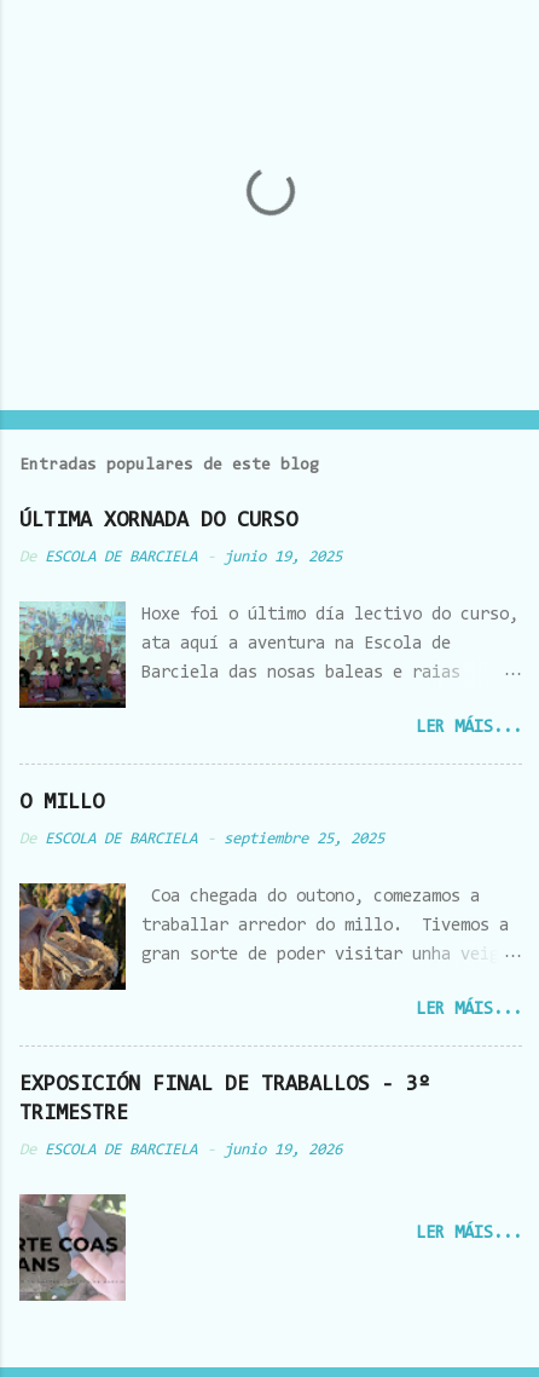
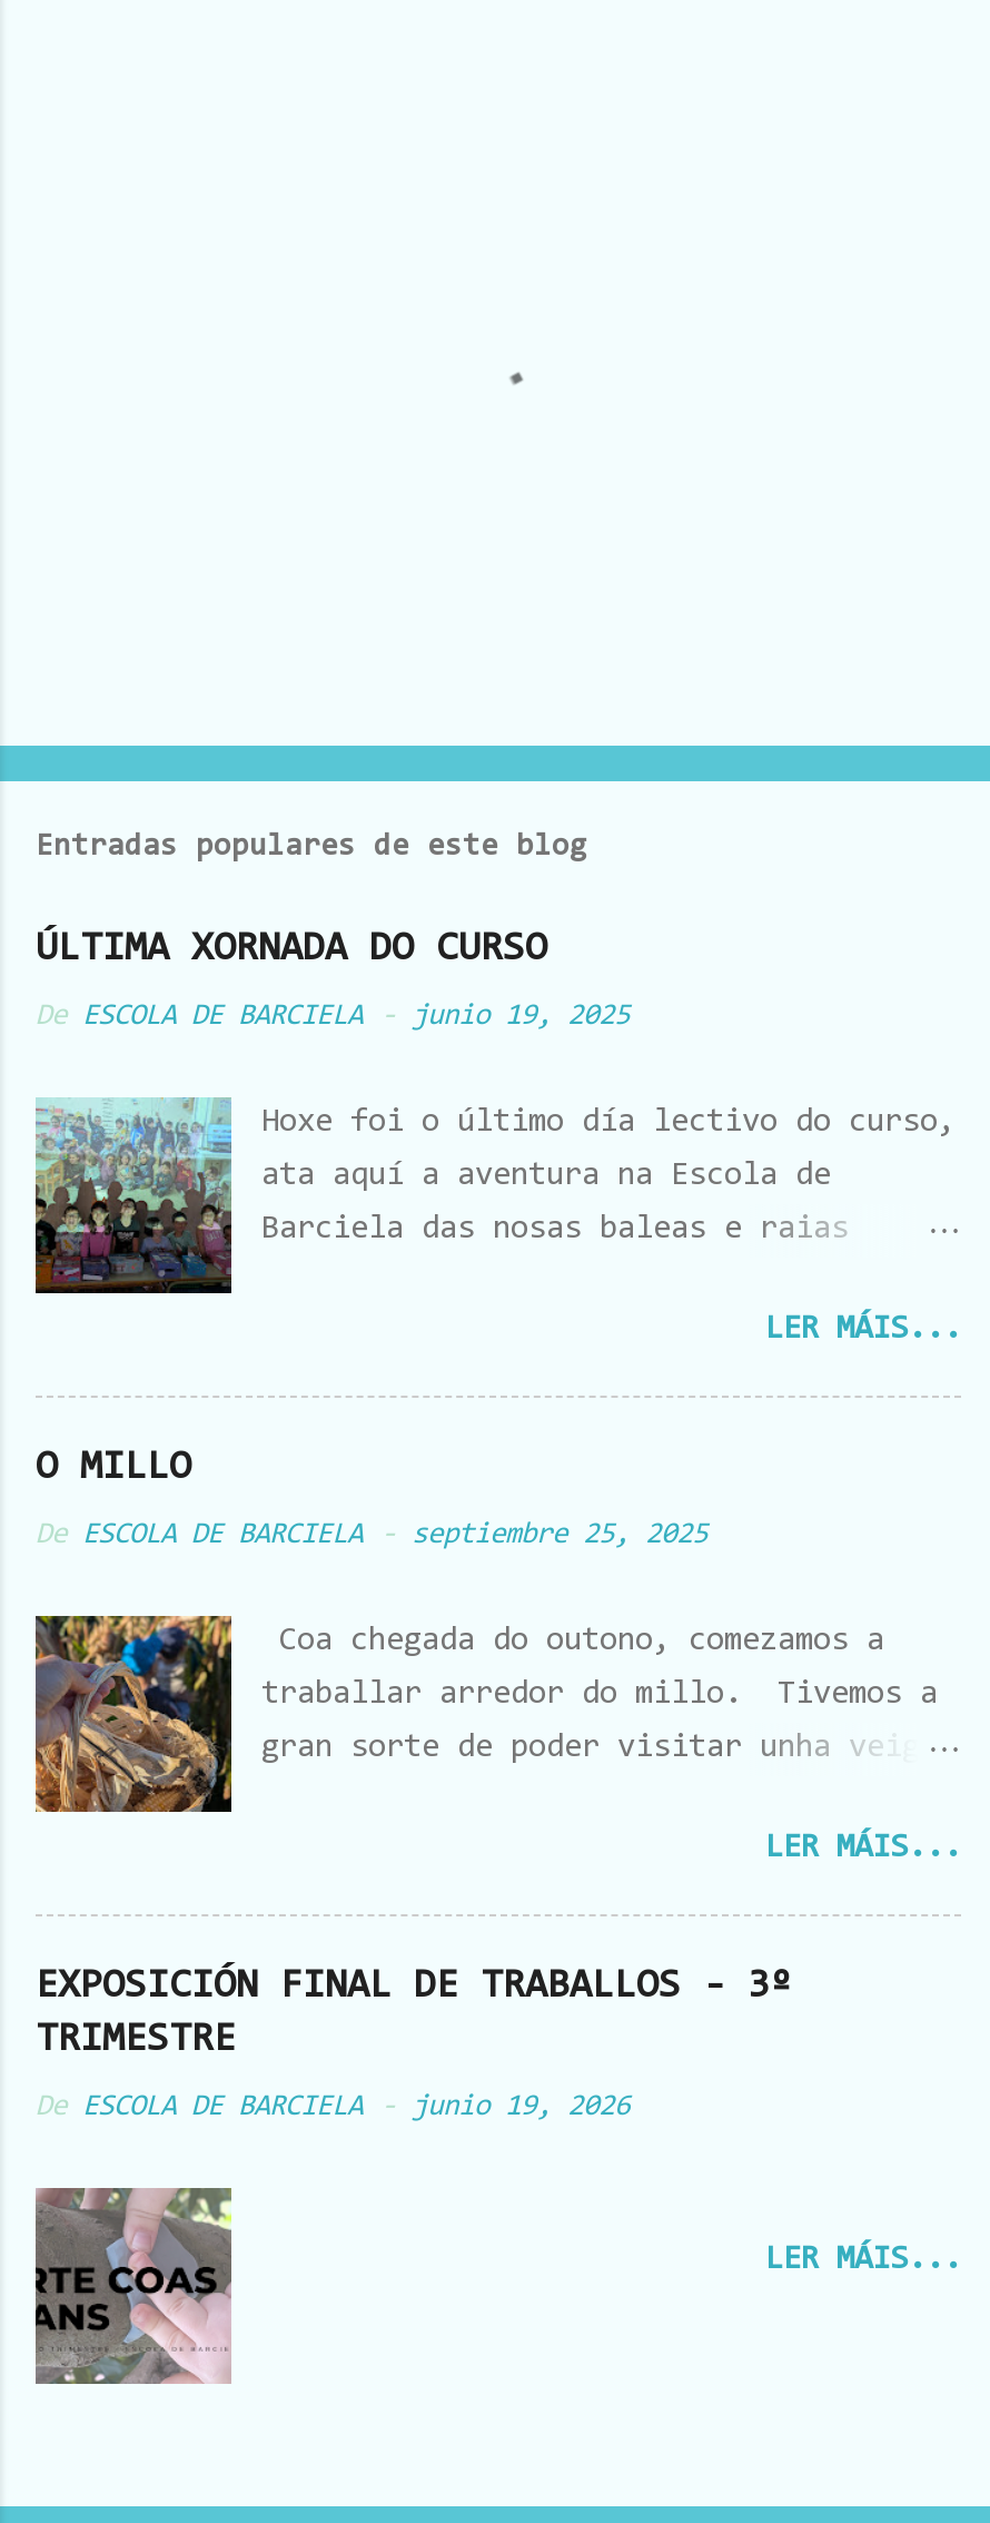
[245,169,296,217] [image] -> none

